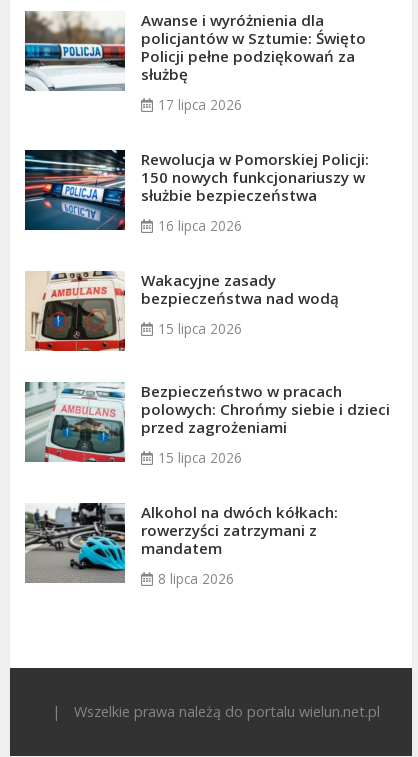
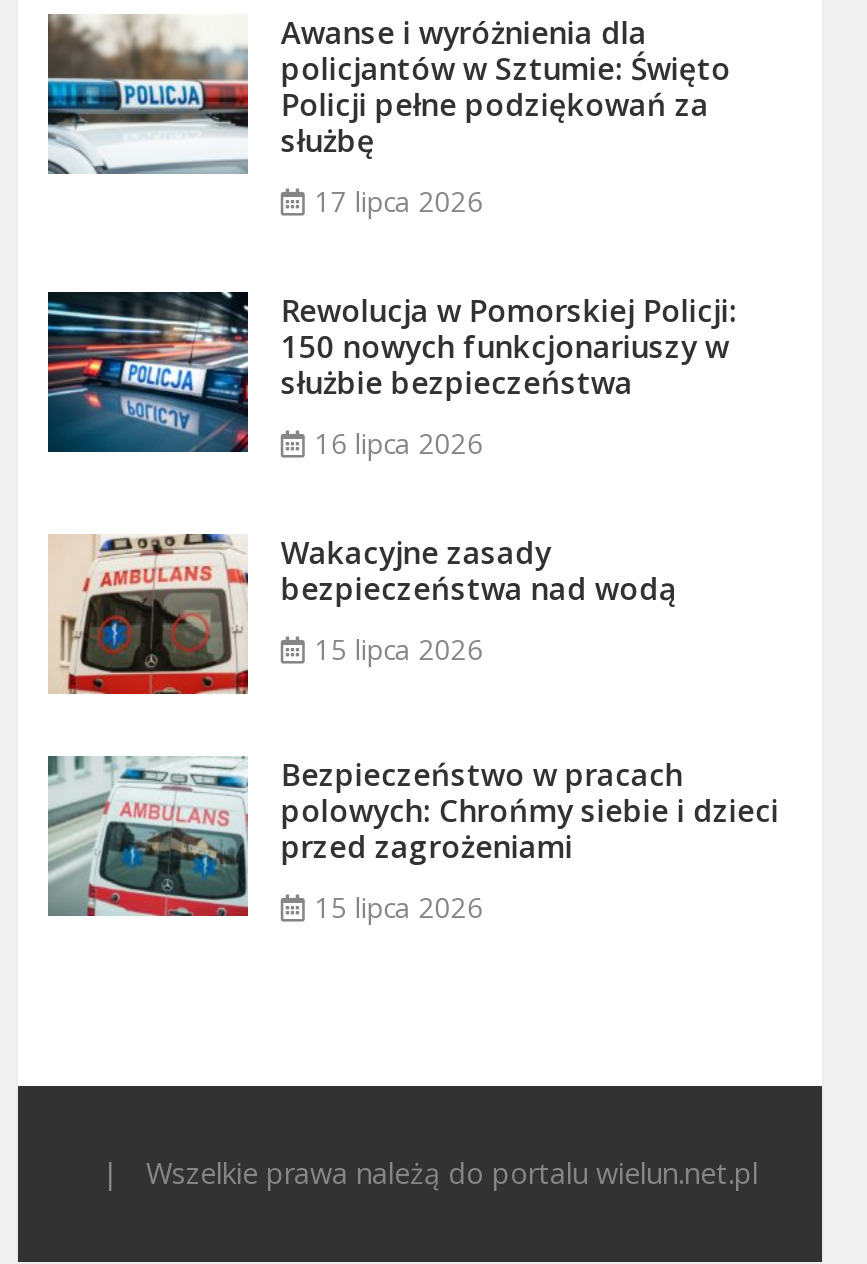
[25,502,338,588] [image] | Alkohol na dwóch kółkach: | rowerzyści zatrzymani z | mandatem | 8 lipca 2026 -> none

